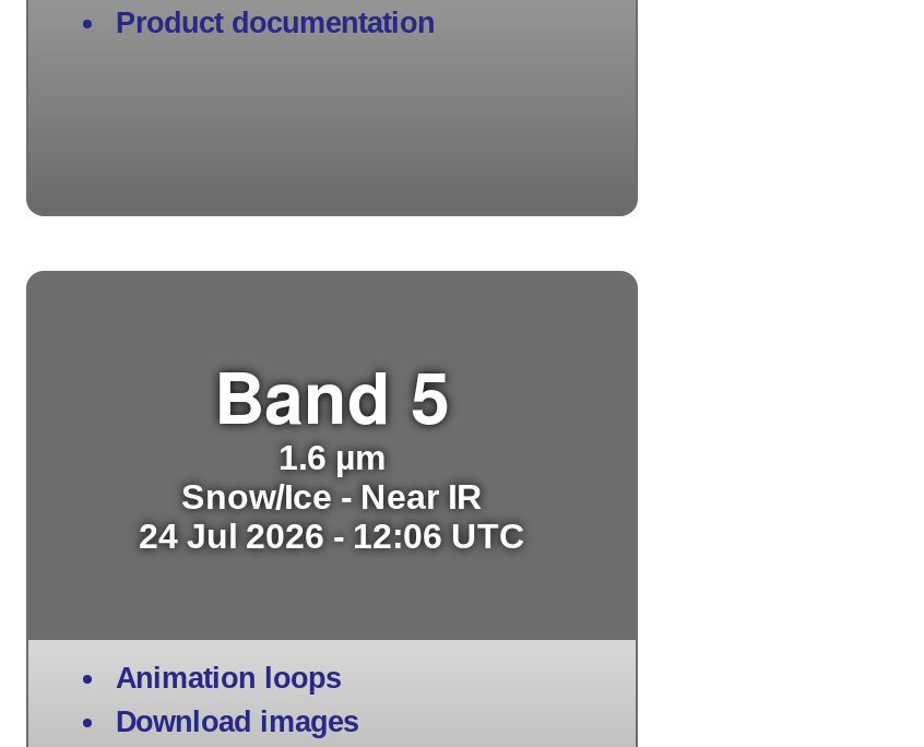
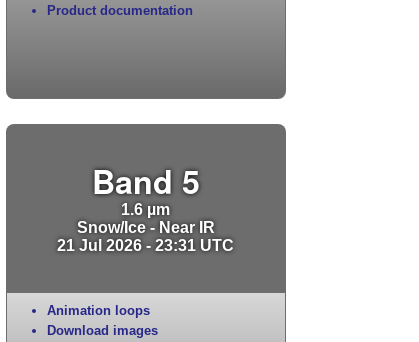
[139,516,525,555] 24 Jul 2026 - 12:06 UTC -> [57,236,234,254] 21 Jul 2026 - 23:31 UTC

